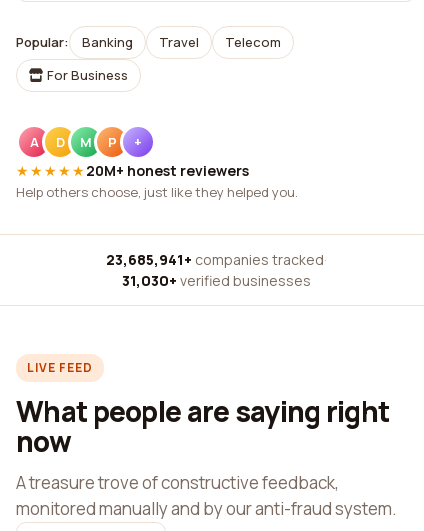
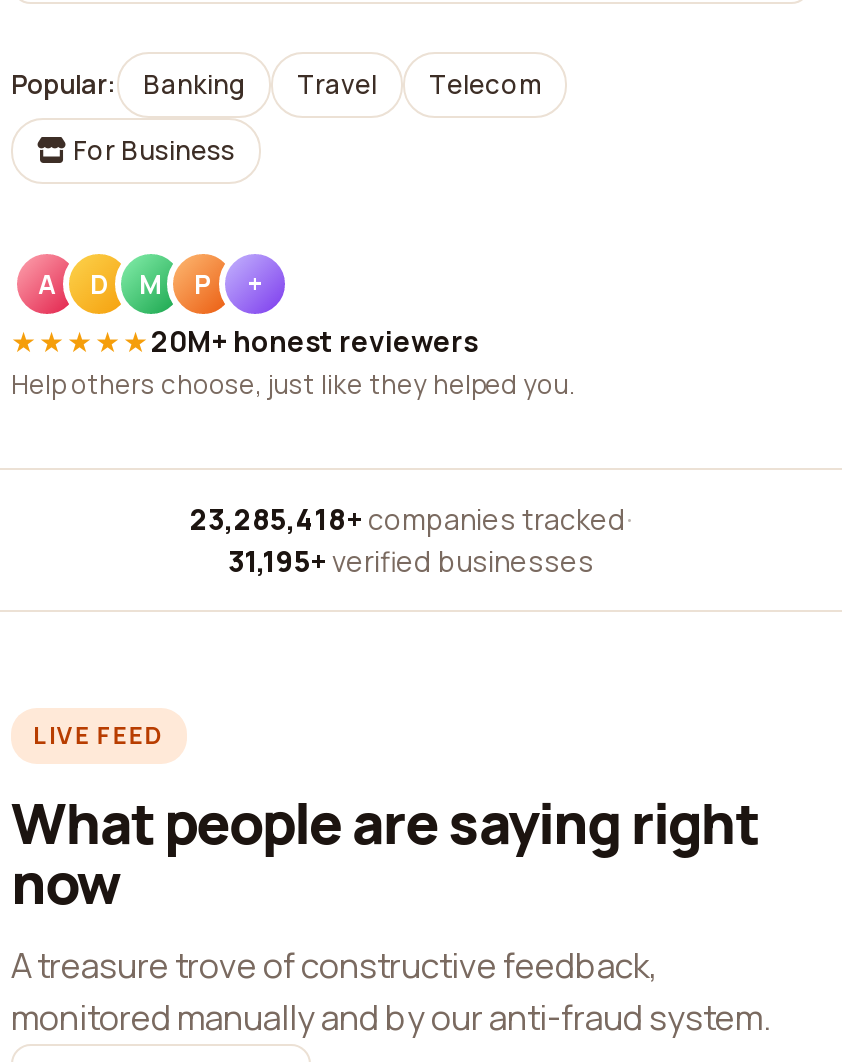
[105,250,326,269] 23,685,941+ companies tracked · -> [190,500,632,538] 23,285,418+ companies tracked ·
[121,271,310,290] 31,030+ verified businesses -> [228,542,594,580] 31,195+ verified businesses

